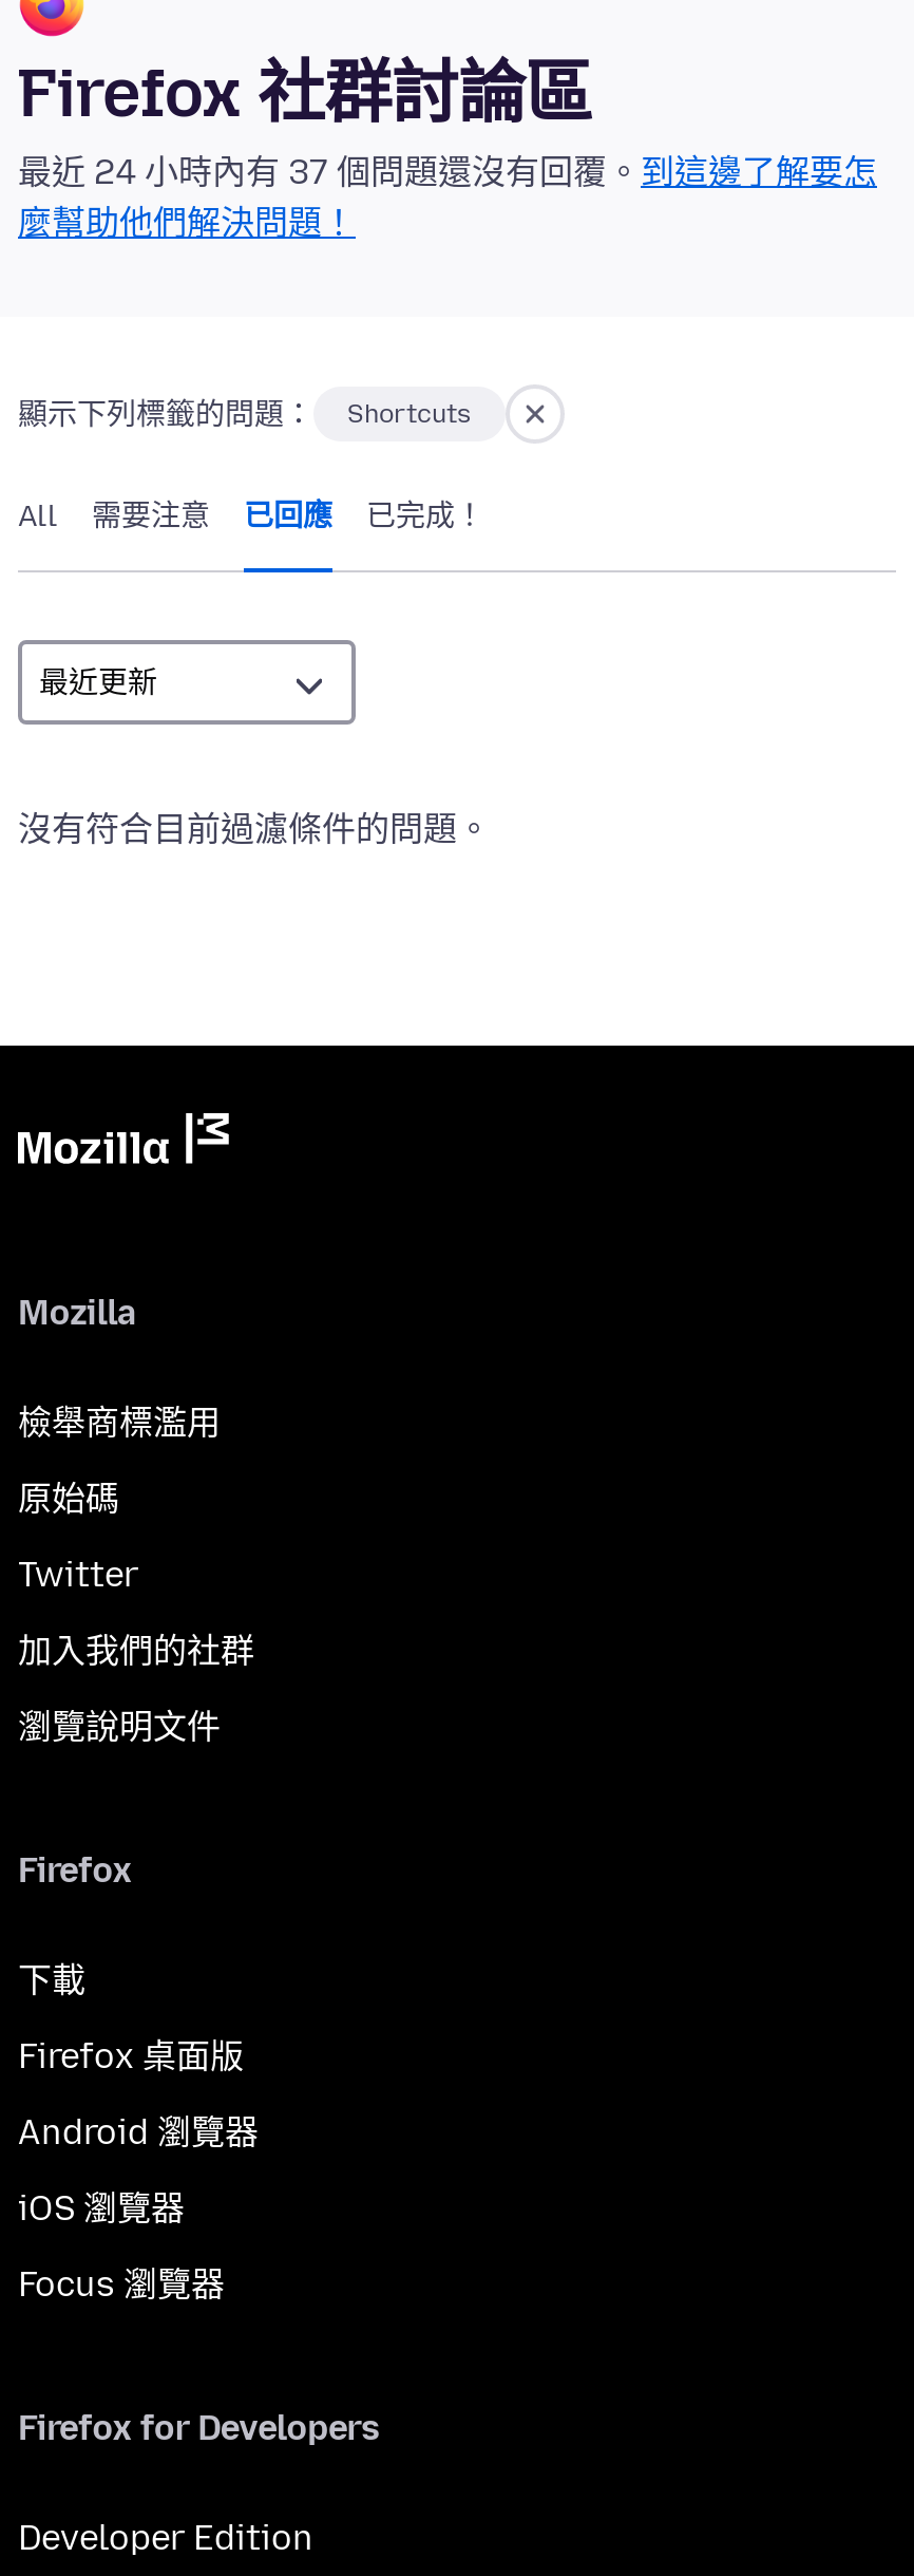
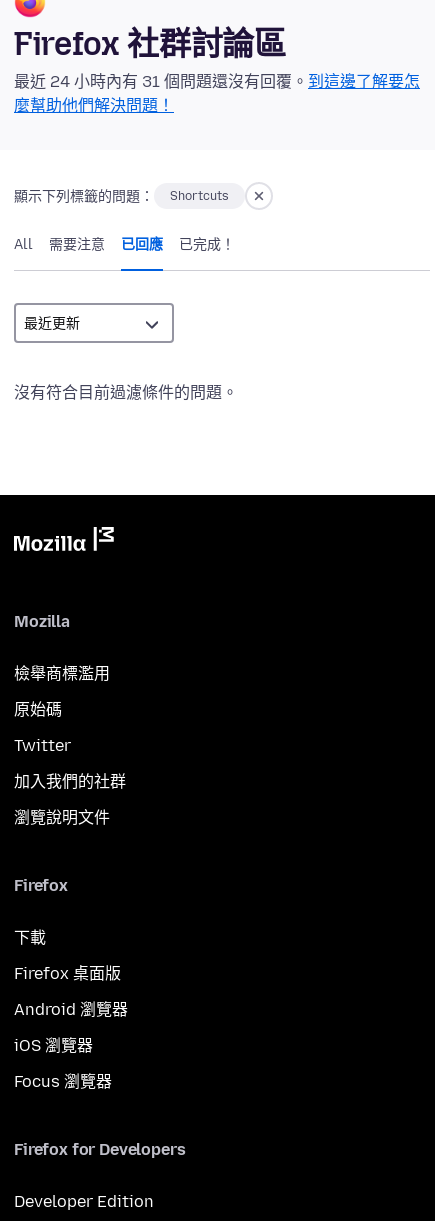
[18,153,877,193] 最近 24 小時內有 37 個問題還沒有回覆。到這邊了解要怎 -> [14,72,420,91] 最近 24 小時內有 31 個問題還沒有回覆。到這邊了解要怎

